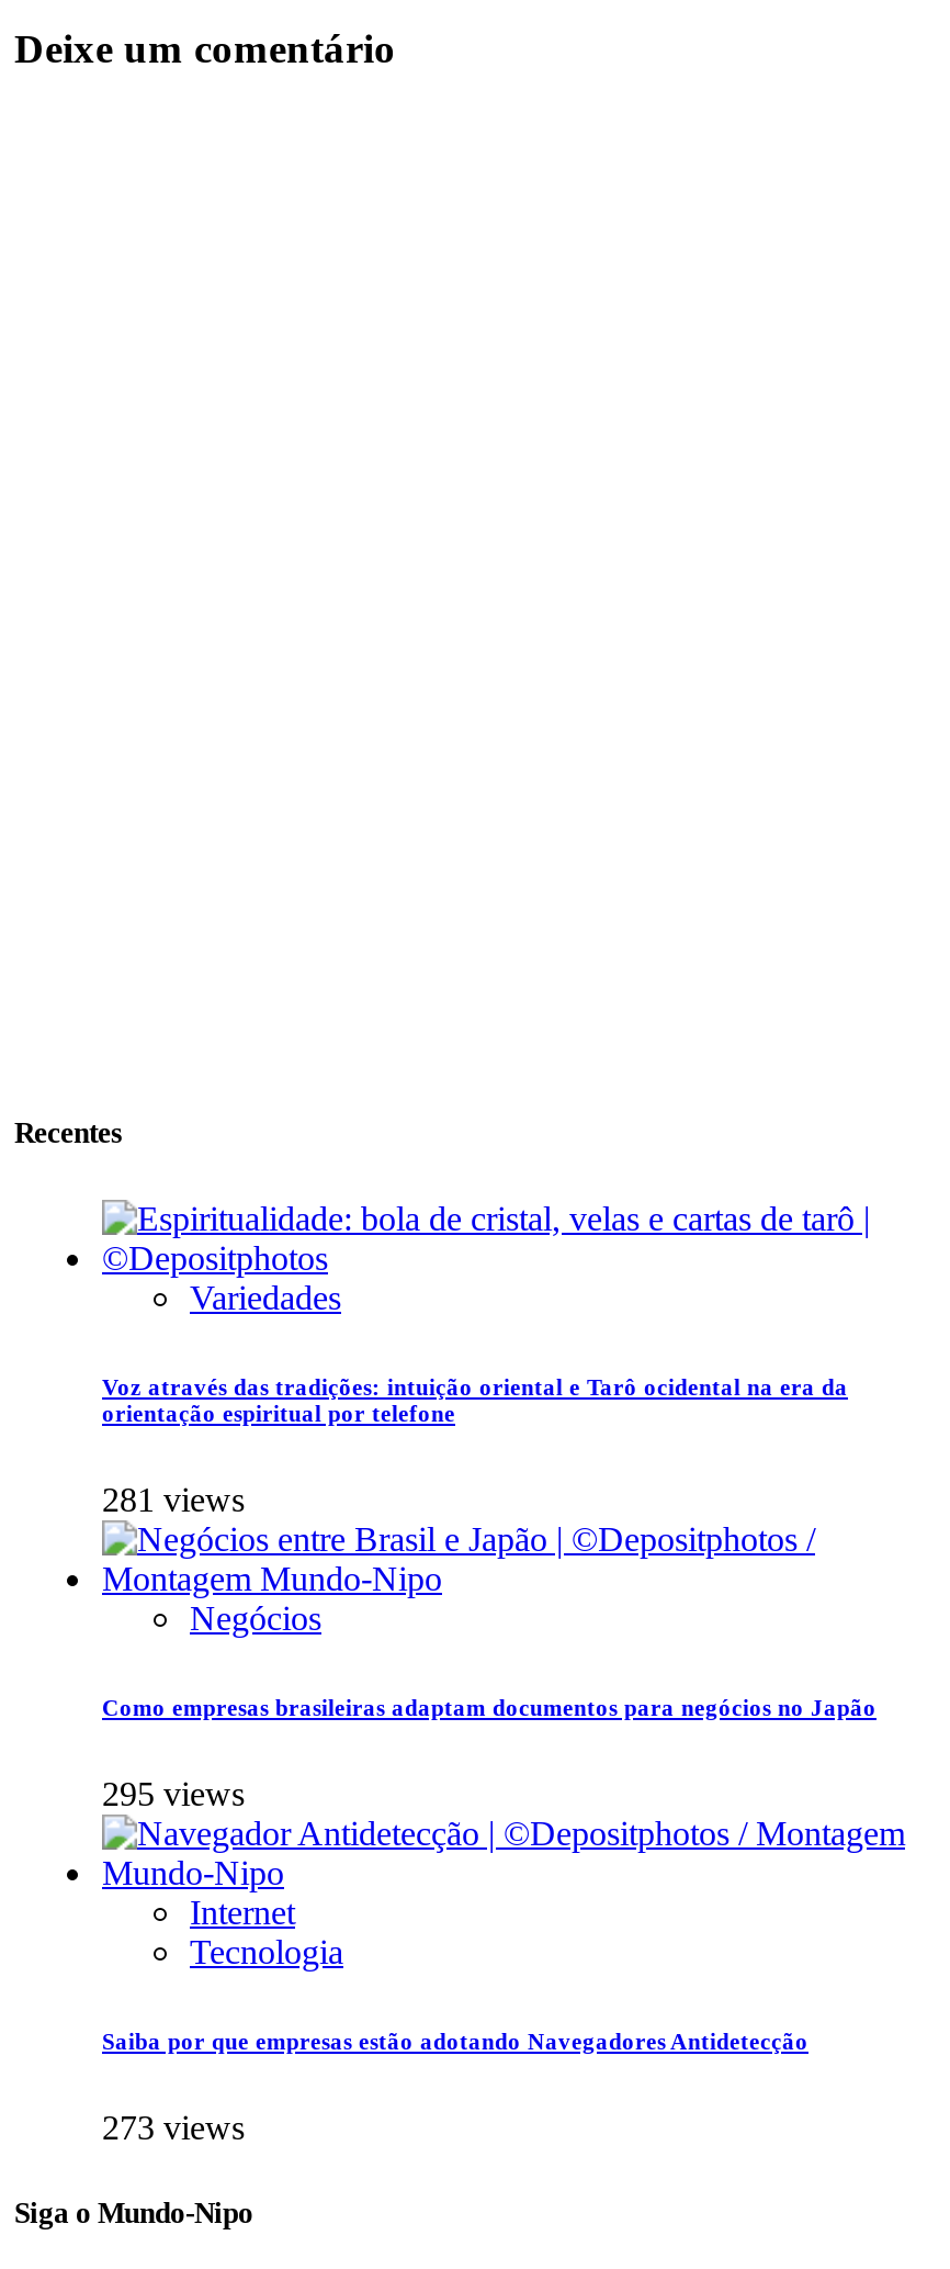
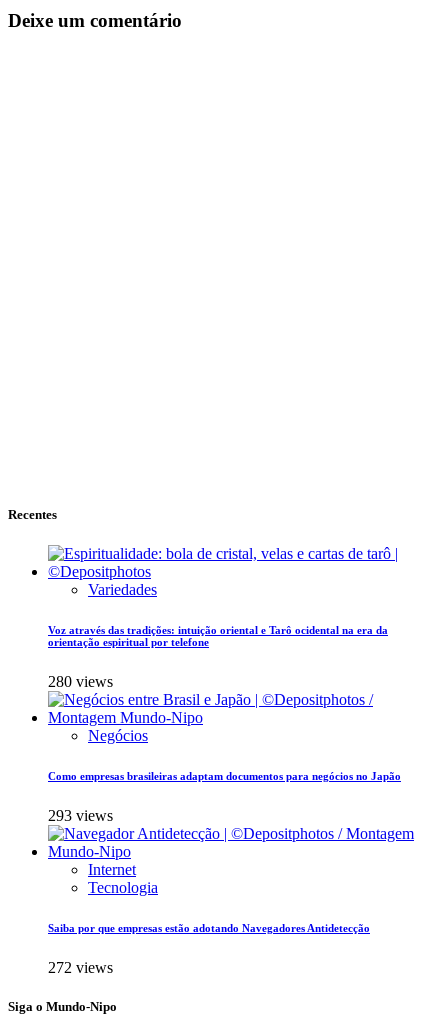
[102,1480,245,1518] 281 views -> [48,673,113,690] 280 views
[102,1775,245,1812] 295 views -> [48,807,113,824] 293 views
[102,2108,245,2145] 273 views -> [48,959,113,976] 272 views

